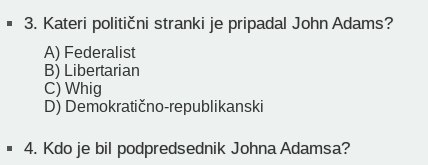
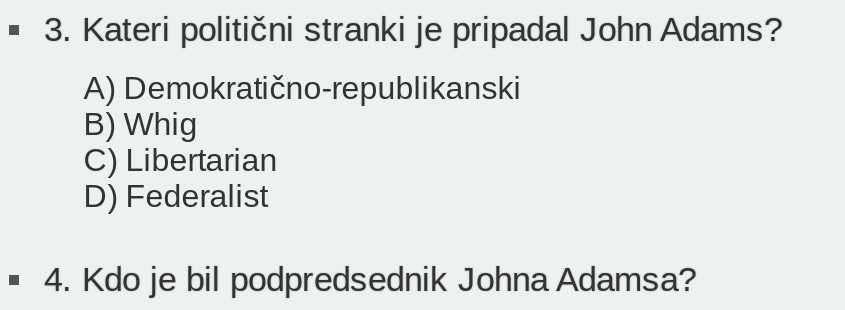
[44,44,135,61] A) Federalist -> [84,72,522,106] A) Demokratično-republikanski
[44,62,140,79] B) Libertarian -> [84,108,198,142] B) Whig
[44,80,102,97] C) Whig -> [84,144,278,178] C) Libertarian
[44,98,264,115] D) Demokratično-republikanski -> [84,180,268,214] D) Federalist

